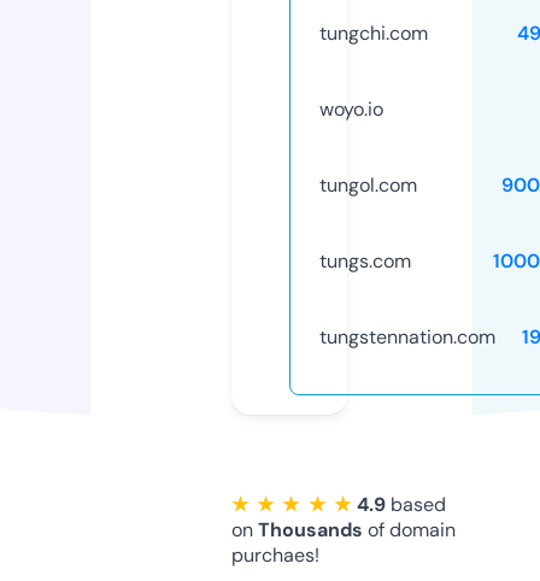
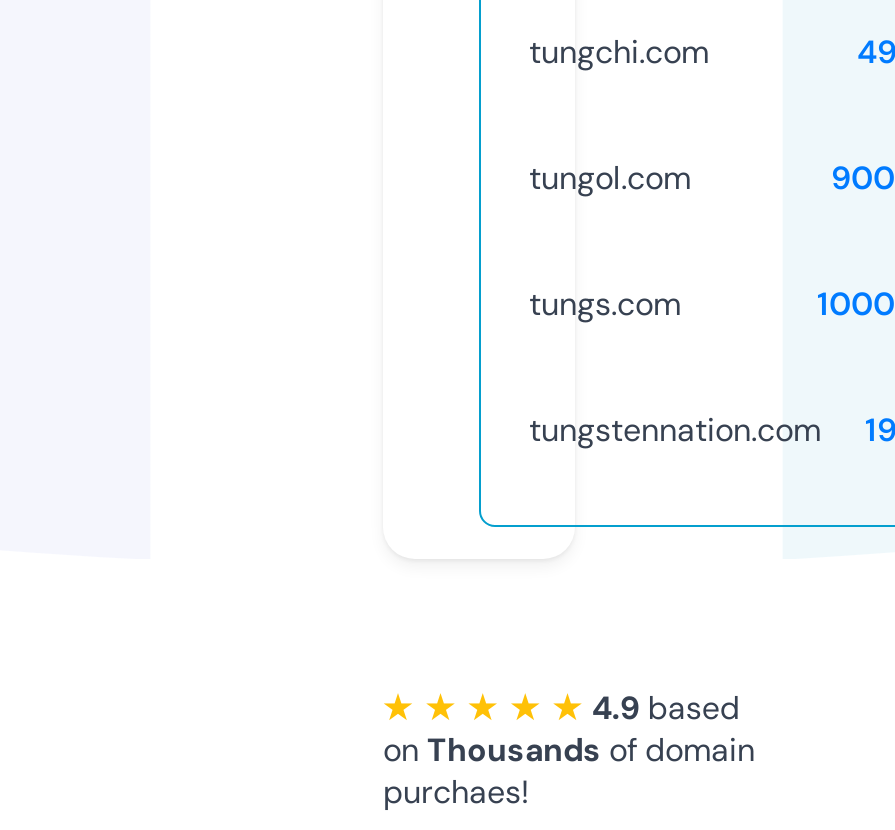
[319,96,383,122] woyo.io -> none

